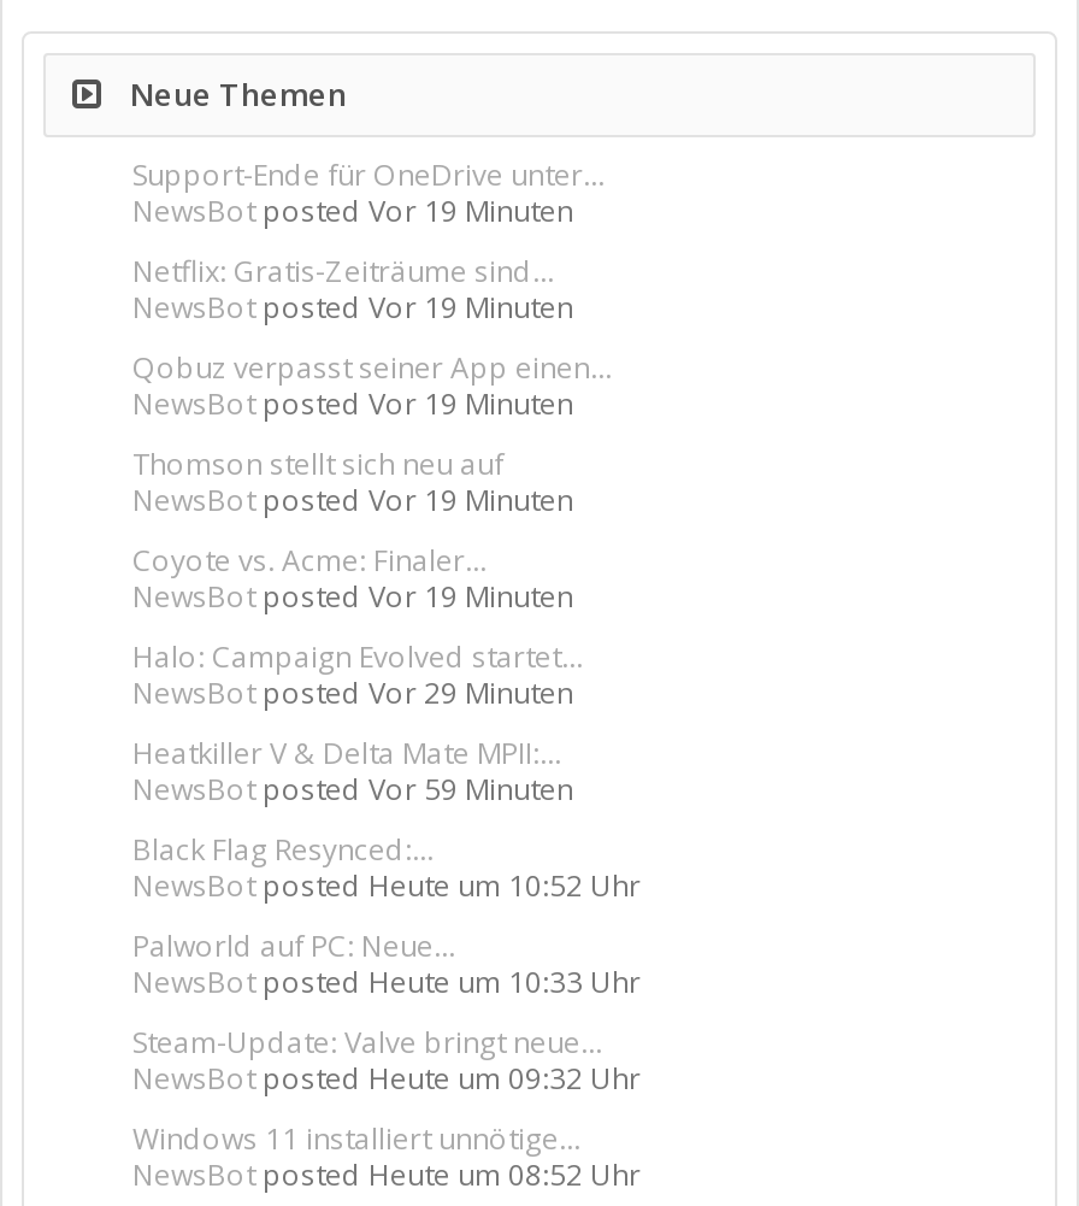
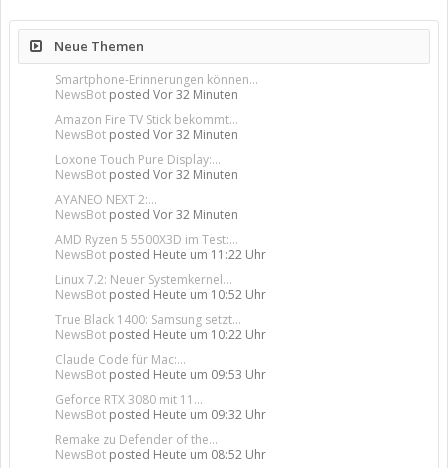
[132,154,612,870] Support-Ende für OneDrive unter... | NewsBot posted Vor 19 Minuten | Netflix: Gratis-Zeiträume sind... | NewsBot posted Vor 19 Minuten | Qobuz verpasst seiner App einen... | NewsBot posted Vor 19 Minuten | Thomson stellt sich neu auf | NewsBot posted Vor 19 Minuten | Coyote vs. Acme: Finaler... | NewsBot posted Vor 19 Minuten | Halo: Campaign Evolved startet... | NewsBot posted Vor 29 Minuten | Heatkiller V & Delta Mate MPII:... | NewsBot posted Vor 59 Minuten | Black Flag Resynced:... -> [55,71,266,288] Smartphone-Erinnerungen können... | NewsBot posted Vor 32 Minuten | Amazon Fire TV Stick bekommt... | NewsBot posted Vor 32 Minuten | Loxone Touch Pure Display:... | NewsBot posted Vor 32 Minuten | AYANEO NEXT 2:... | NewsBot posted Vor 32 Minuten | AMD Ryzen 5 5500X3D im Test:... | NewsBot posted Heute um 11:22 Uhr | Linux 7.2: Neuer Systemkernel...
moved [132,865,641,906] -> [55,286,266,303]: NewsBotposted Heute um 10:52 Uhr
[132,925,641,1063] Palworld auf PC: Neue... | NewsBot posted Heute um 10:33 Uhr | Steam-Update: Valve bringt neue... -> [55,311,266,408] True Black 1400: Samsung setzt... | NewsBot posted Heute um 10:22 Uhr | Claude Code für Mac:... | NewsBot posted Heute um 09:53 Uhr | Geforce RTX 3080 mit 11...
[132,1118,580,1159] Windows 11 installiert unnötige... -> [55,431,218,448] Remake zu Defender of the...

